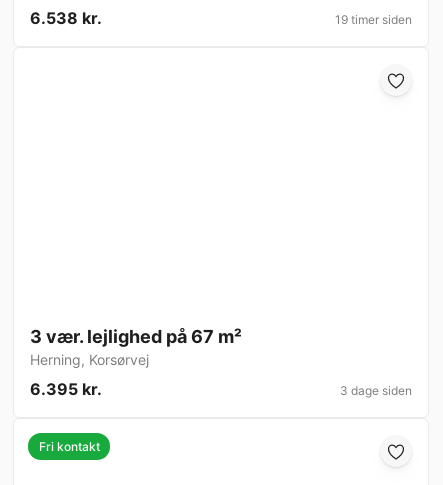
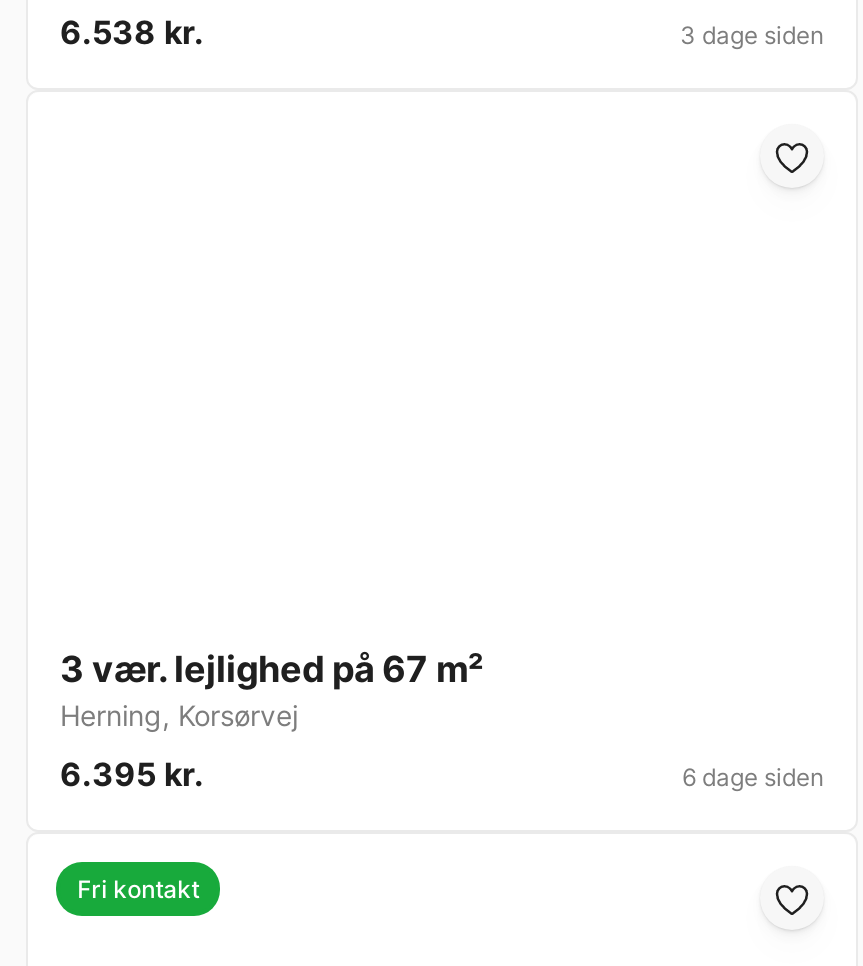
[335,12,412,27] 19 timer siden -> [680,21,824,51] 3 dage siden
[340,383,412,398] 3 dage siden -> [682,763,824,793] 6 dage siden

